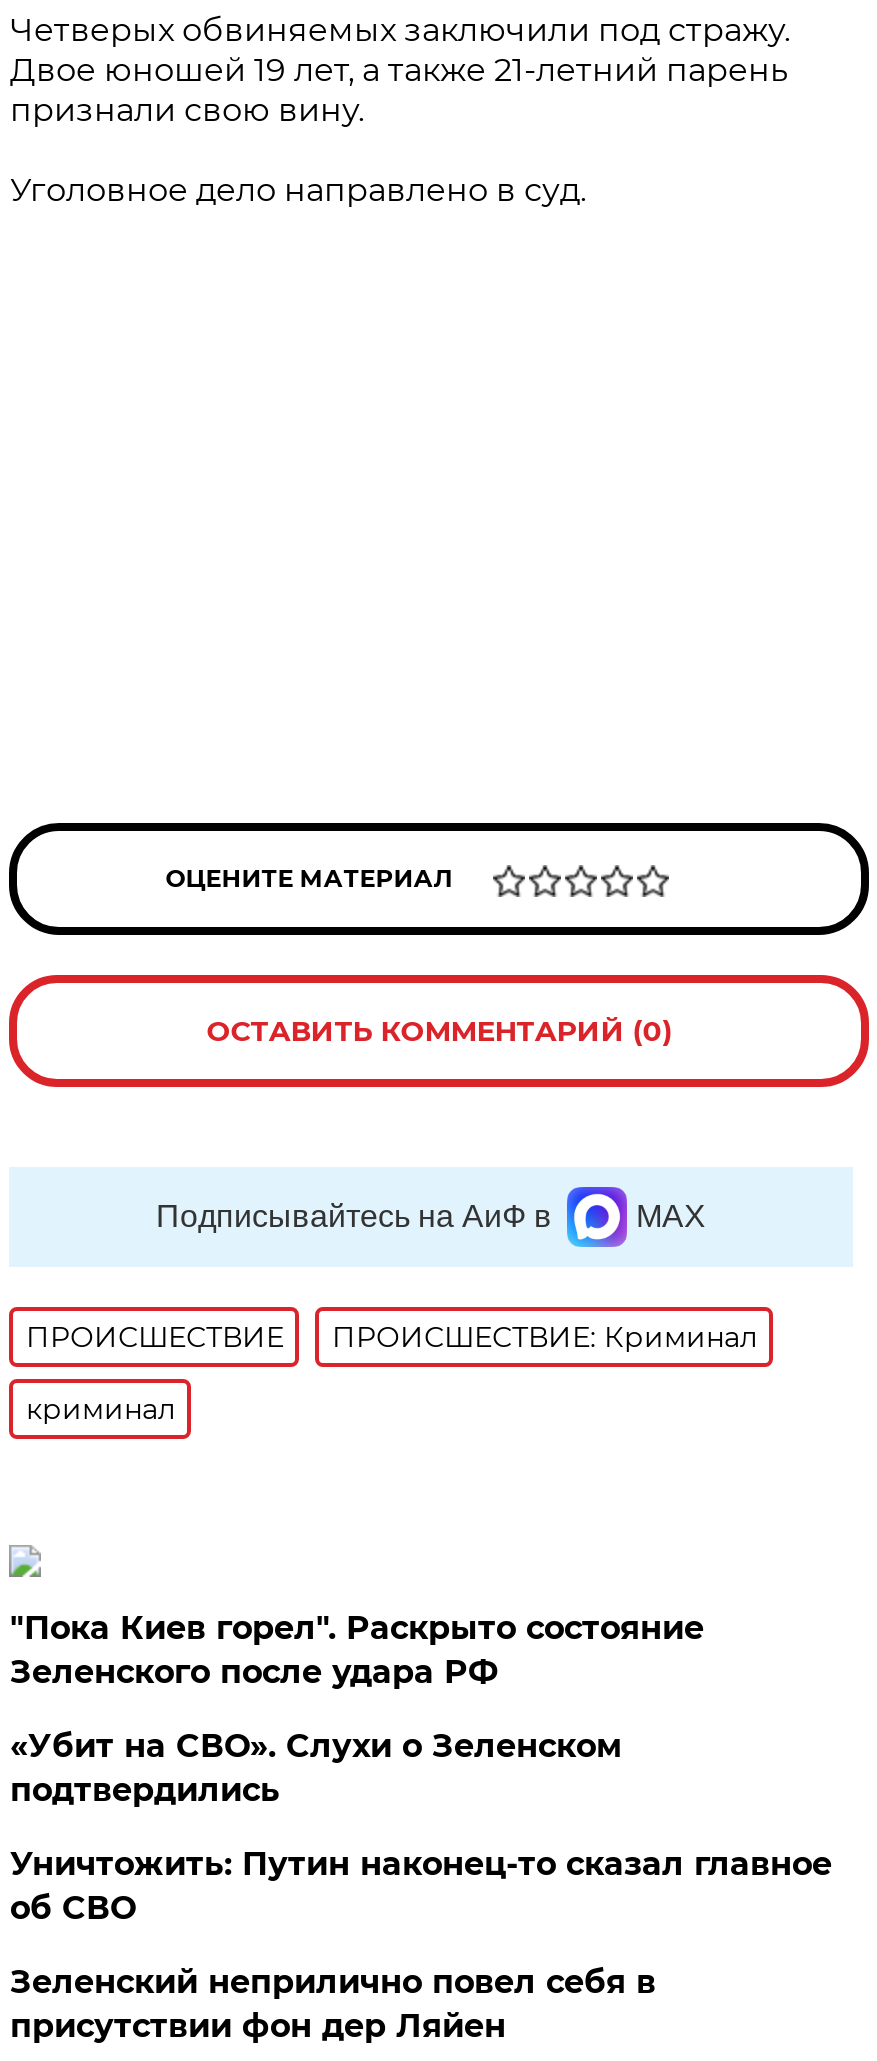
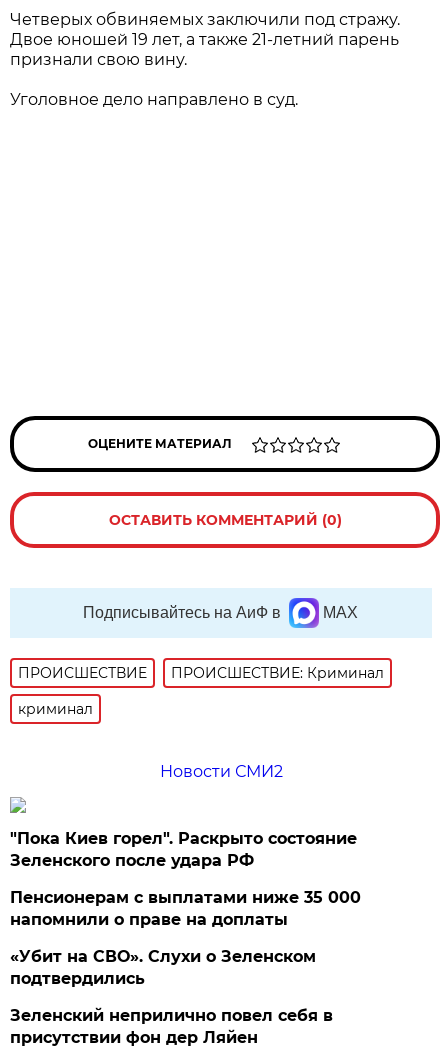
none -> [160,762,283,781] Новости СМИ2
none -> [10,888,361,929] Пенсионерам с выплатами ниже 35 000 | напомнили о праве на доплаты
moved [10,1727,622,1809] -> [10,947,316,988]: «Убит на СВО». Слухи о Зеленском | подтвердились
[10,1845,832,1927] Уничтожить: Путин наконец-то сказал главное | об СВО -> none

